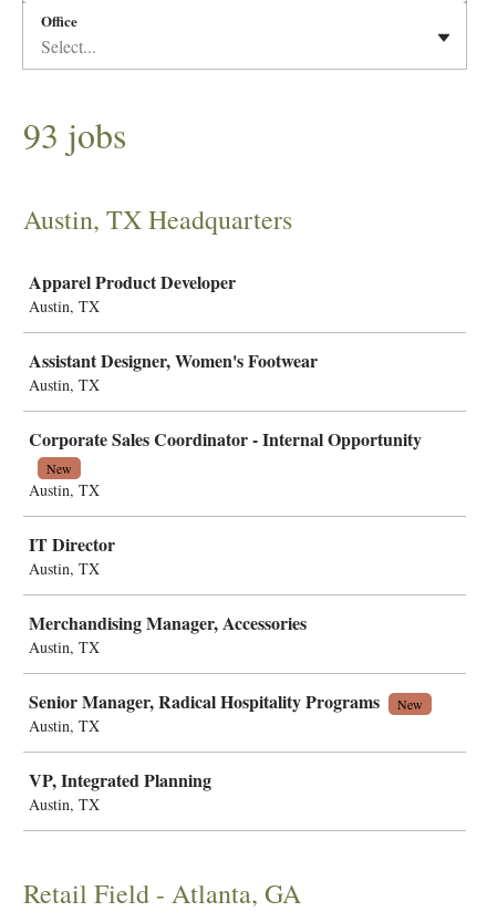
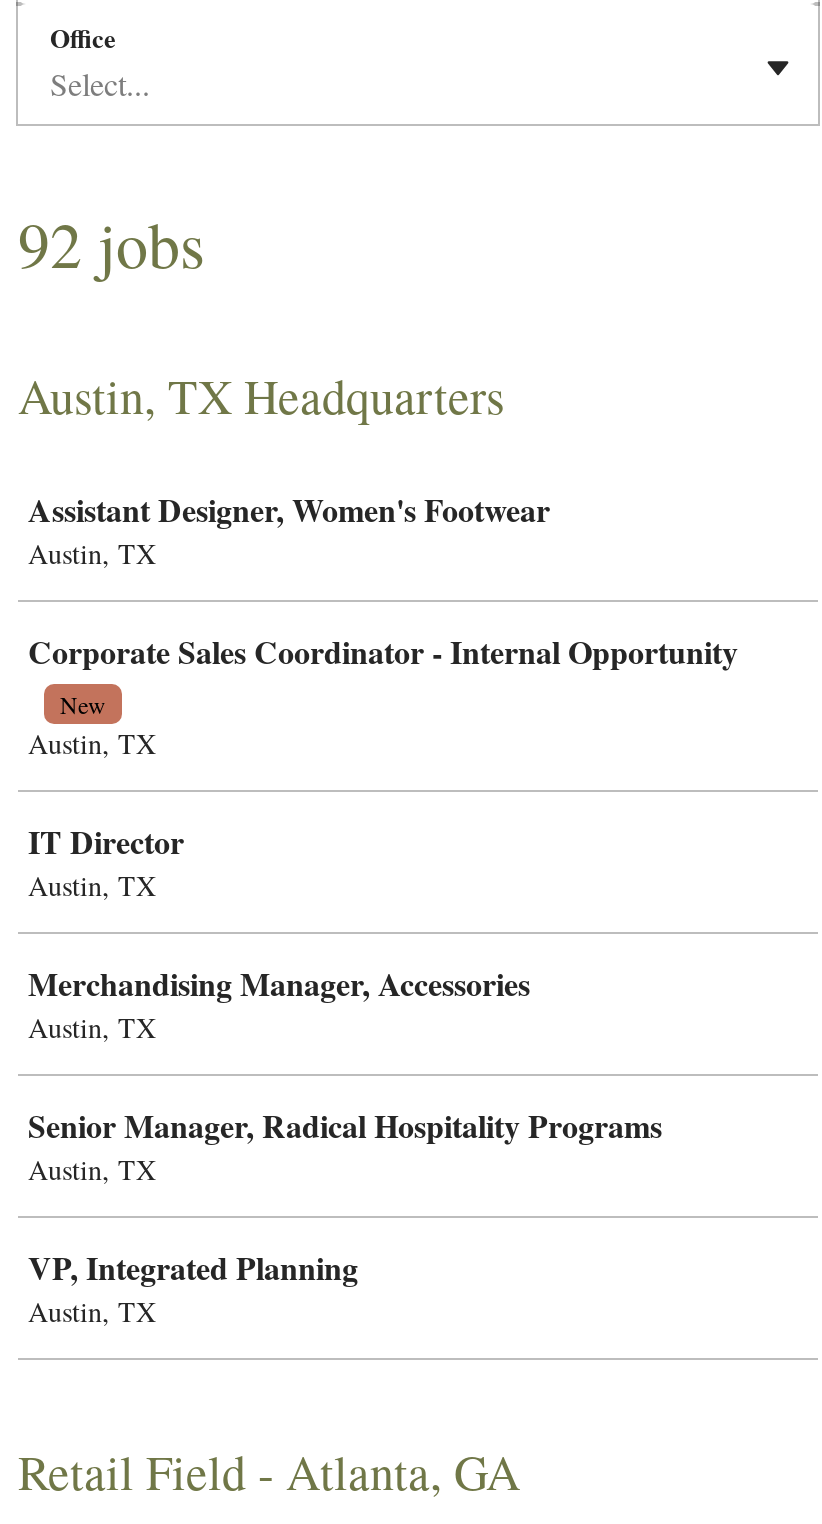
[23,111,126,158] 93 jobs -> [18,200,204,286] 92 jobs
[29,269,236,317] Apparel Product Developer | Austin, TX -> none
[397,695,423,713] New -> none

